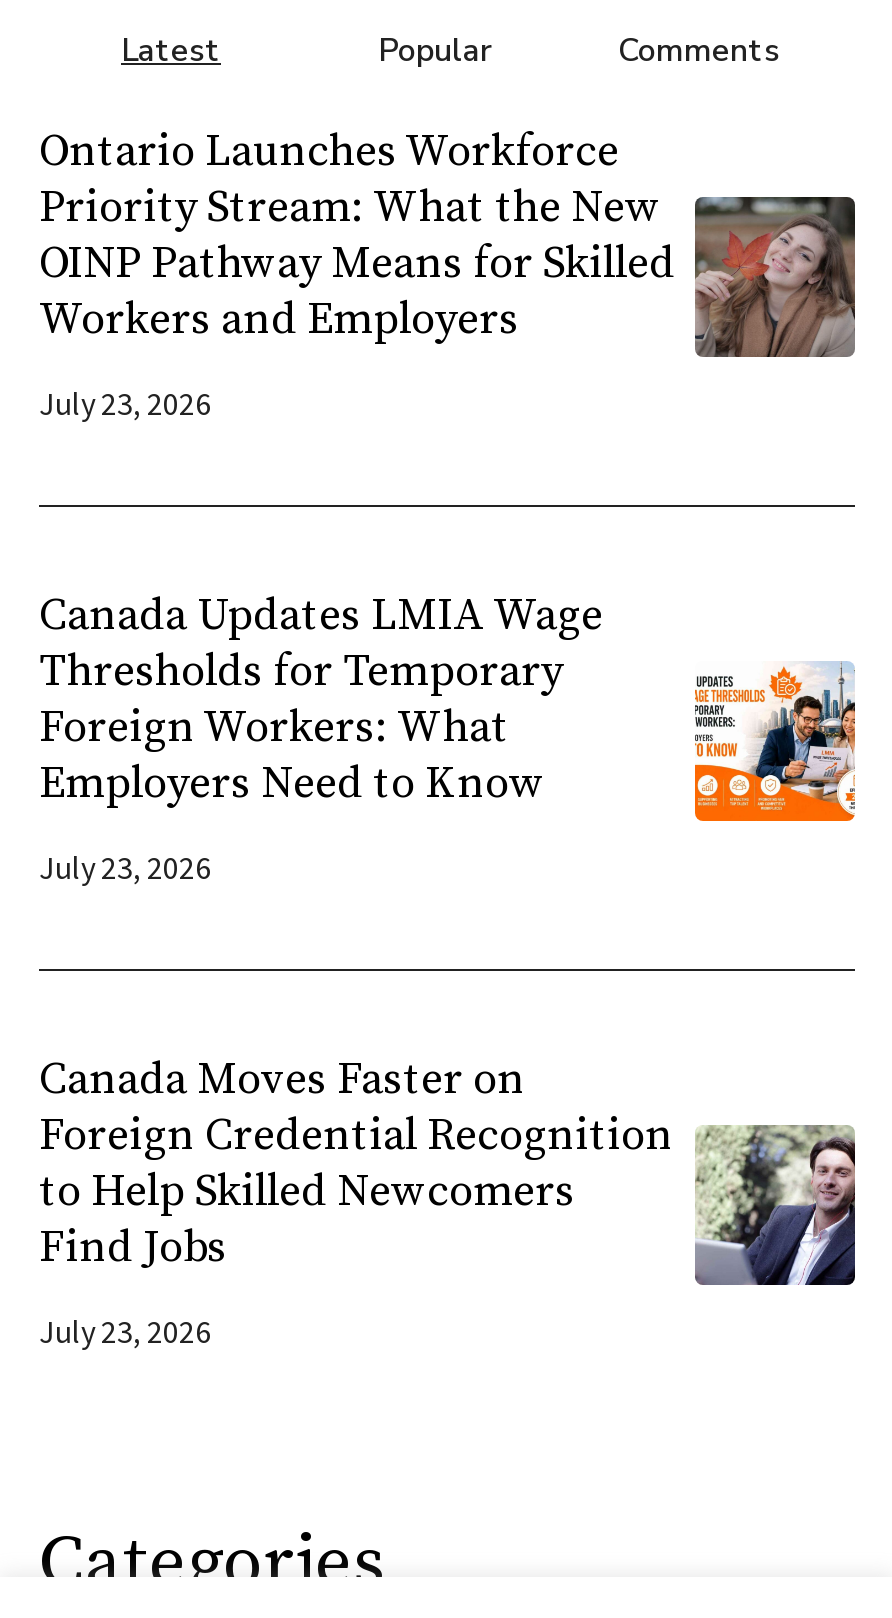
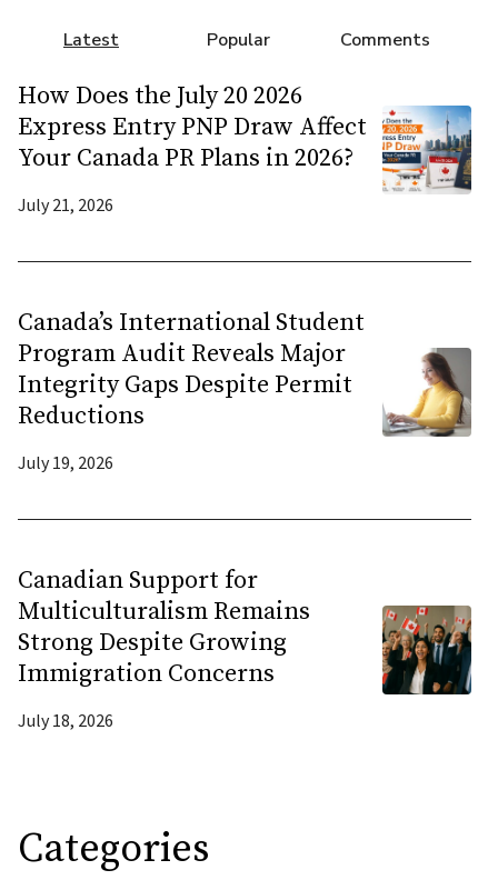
[39,125,857,360] [image] | Ontario Launches Workforce | Priority Stream: What the New | OINP Pathway Means for Skilled | Workers and Employers -> [18,81,472,194] [image] | How Does the July 20 2026 | Express Entry PNP Draw Affect | Your Canada PR Plans in 2026?
[39,383,211,423] July 23, 2026 -> [18,193,113,215] July 21, 2026
[39,589,603,811] Canada Updates LMIA Wage | Thresholds for Temporary | Foreign Workers: What | Employers Need to Know -> [18,307,365,431] Canada’s International Student | Program Audit Reveals Major | Integrity Gaps Despite Permit | Reductions
[693,660,857,824] [image] -> [382,348,471,438] [image]
[39,847,211,887] July 23, 2026 -> [18,451,113,473] July 19, 2026
[39,1053,673,1275] Canada Moves Faster on | Foreign Credential Recognition | to Help Skilled Newcomers | Find Jobs -> [18,565,310,688] Canadian Support for | Multiculturalism Remains | Strong Despite Growing | Immigration Concerns
[693,1124,855,1288] [image] -> [381,606,472,696] [image]
[39,1311,211,1351] July 23, 2026 -> [18,708,113,731] July 18, 2026

